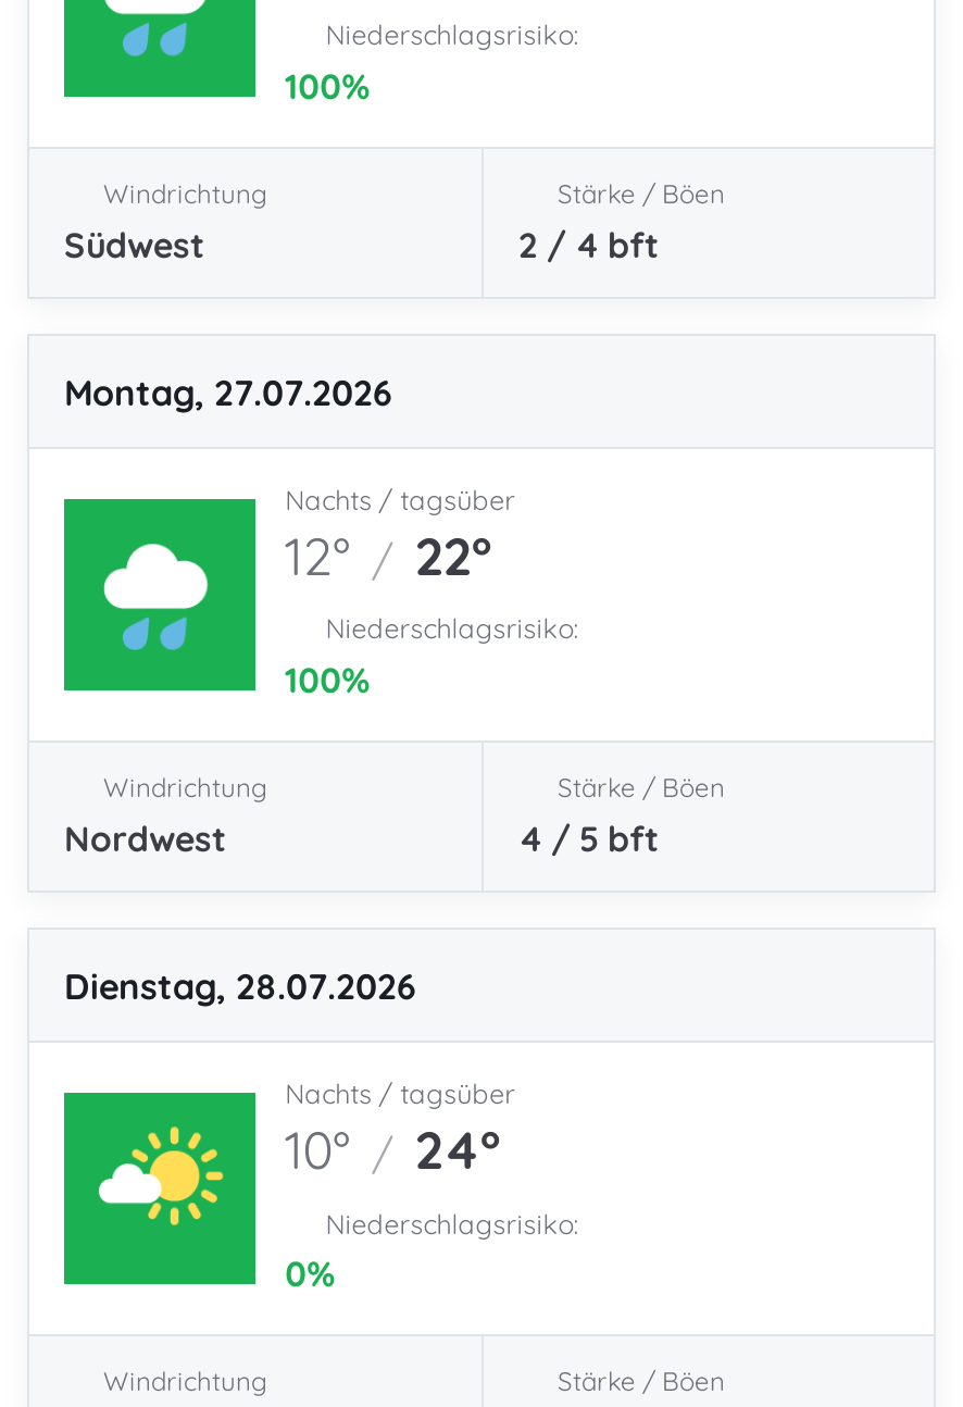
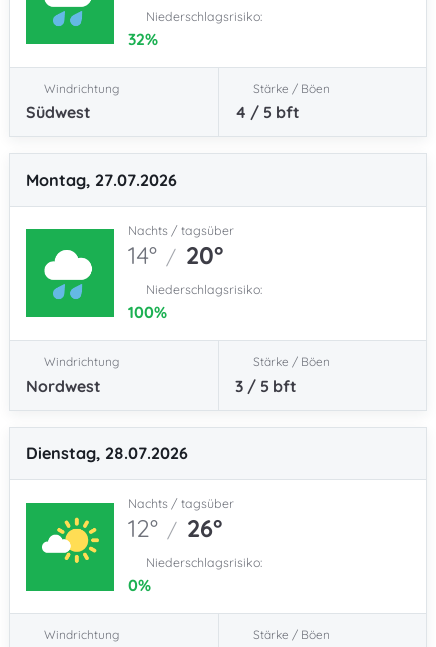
[285,63,370,107] 100% -> [128,29,158,49] 32%
[518,223,660,266] 2 / 4 bft -> [235,102,300,122] 4 / 5 bft
[285,522,491,587] 12° / 22° -> [128,240,223,270] 14° / 20°
[518,817,660,860] 4 / 5 bft -> [235,376,297,396] 3 / 5 bft
[285,1116,500,1181] 10° / 24° -> [128,513,222,543] 12° / 26°

